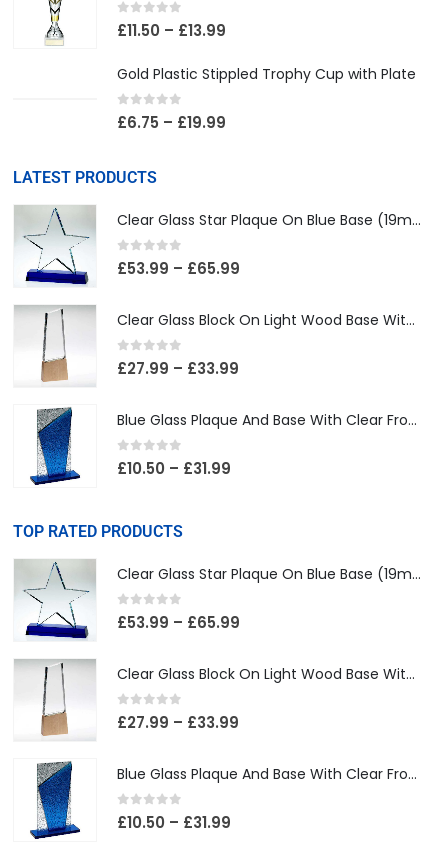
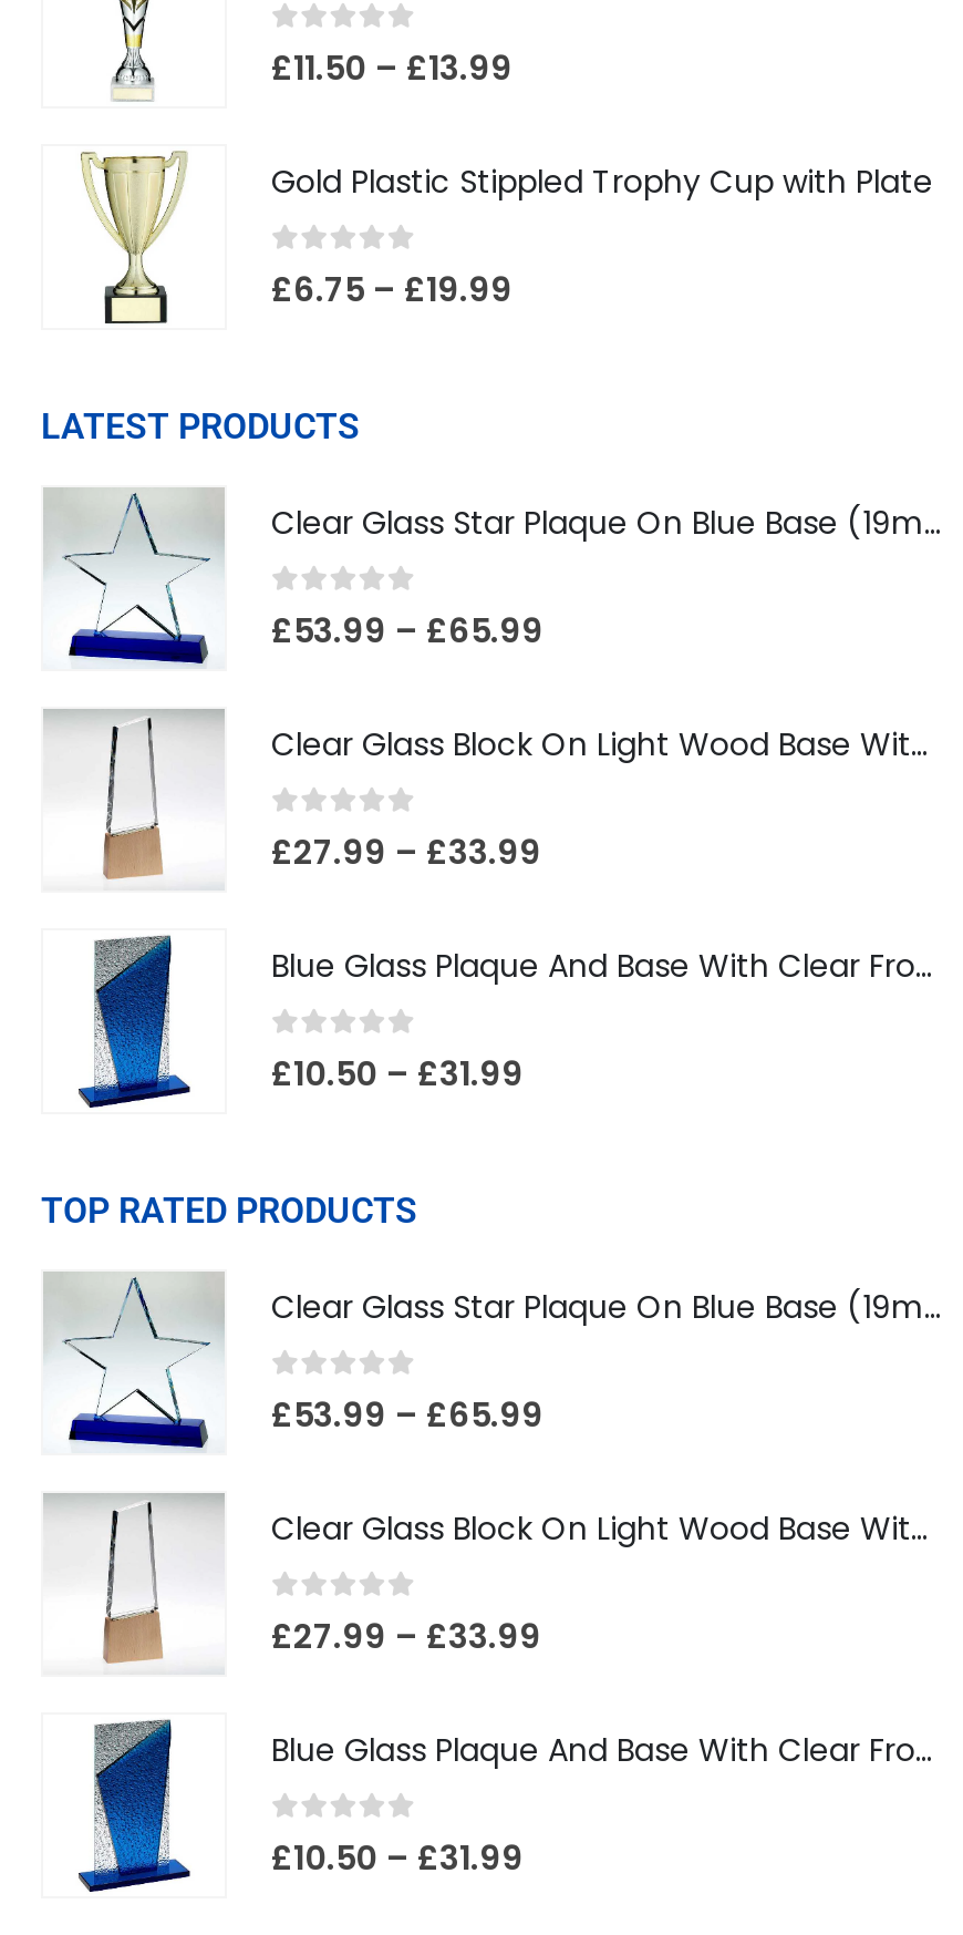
none -> [79,148,189,326] [image]

